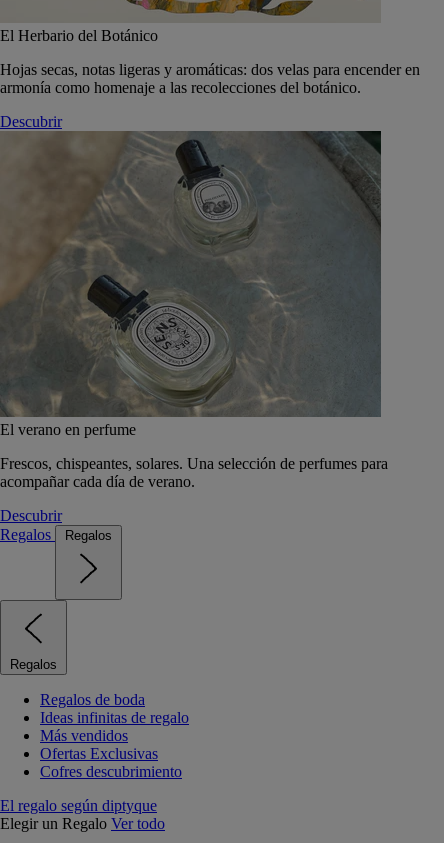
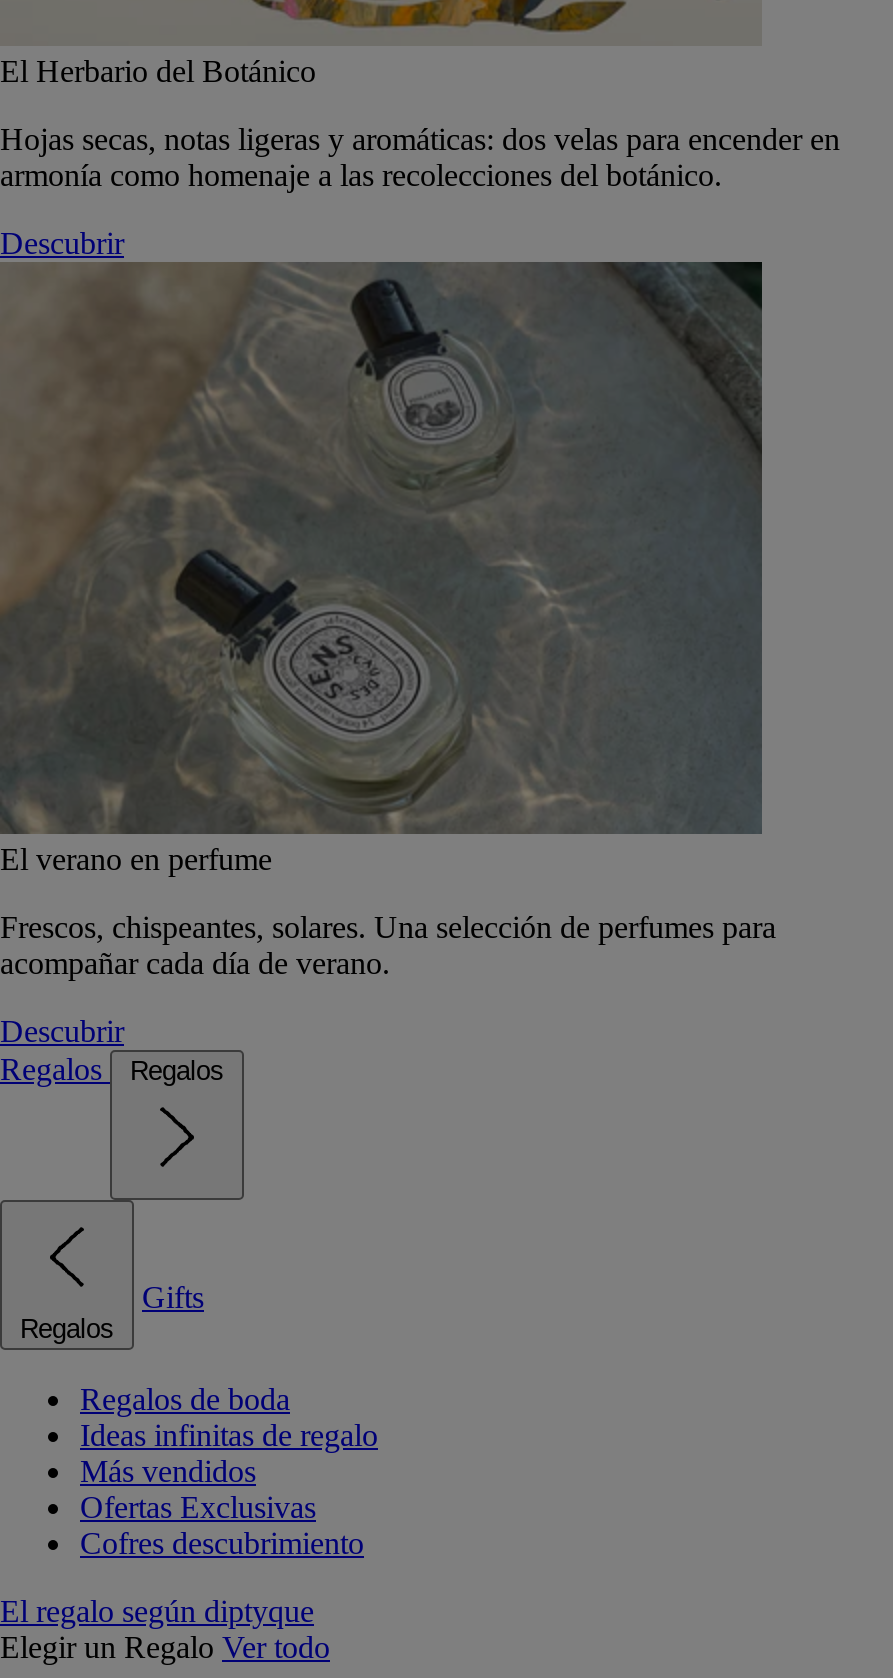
none -> [142,1280,204,1314] Gifts

